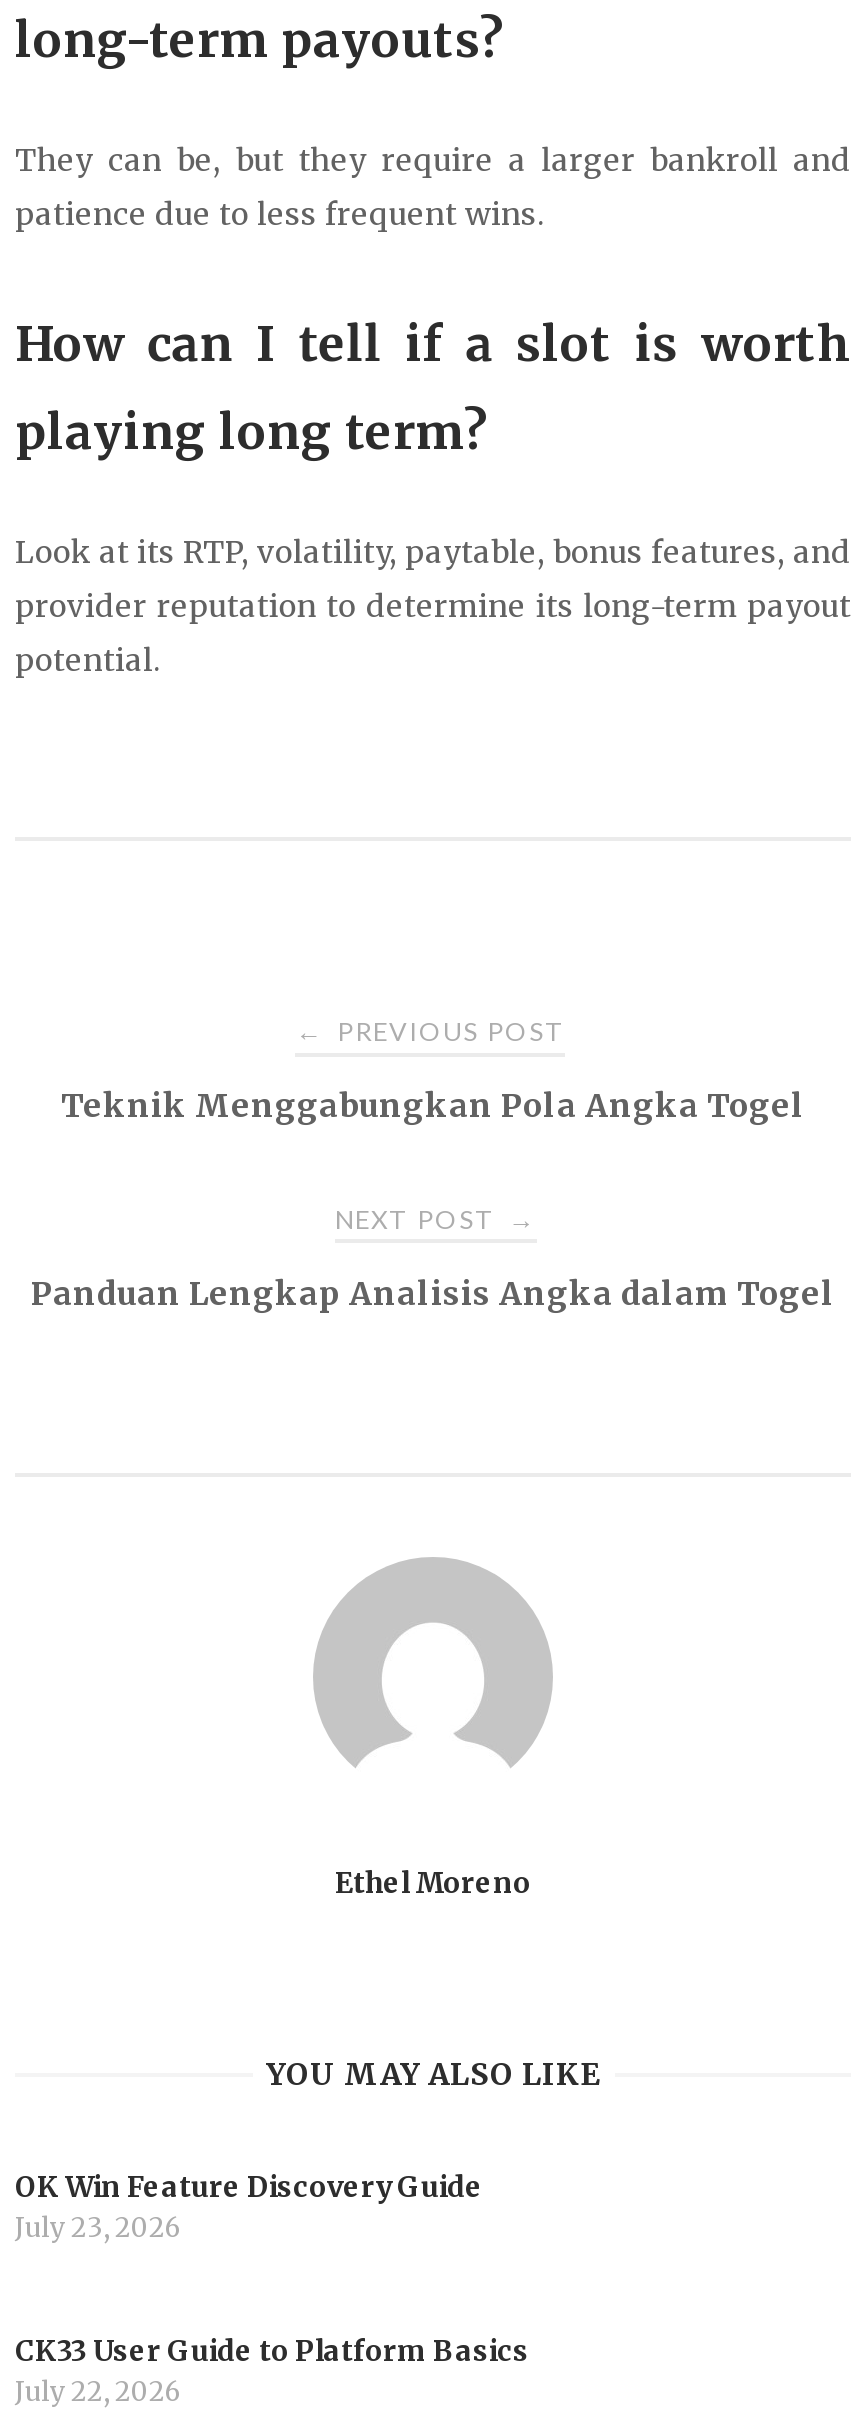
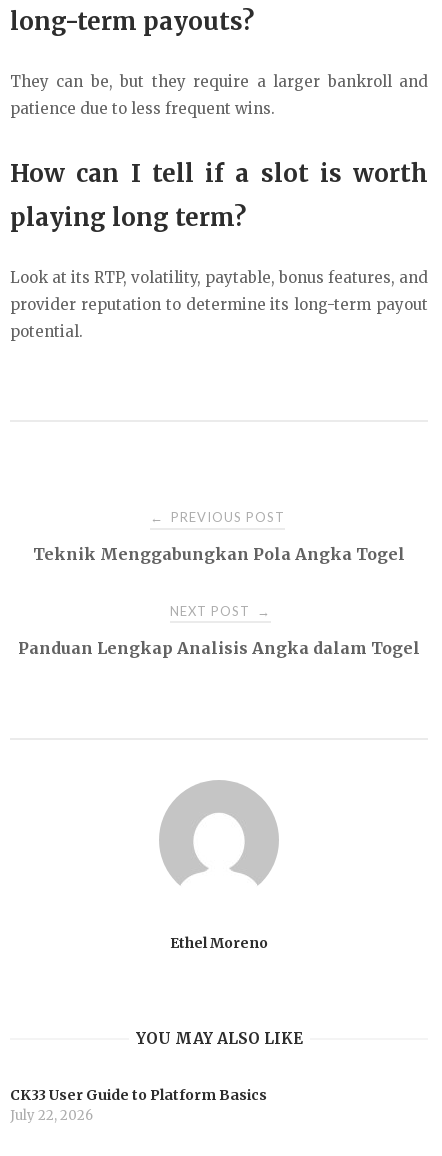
[15,2170,483,2246] OK Win Feature Discovery Guide | July 23, 2026 -> none

